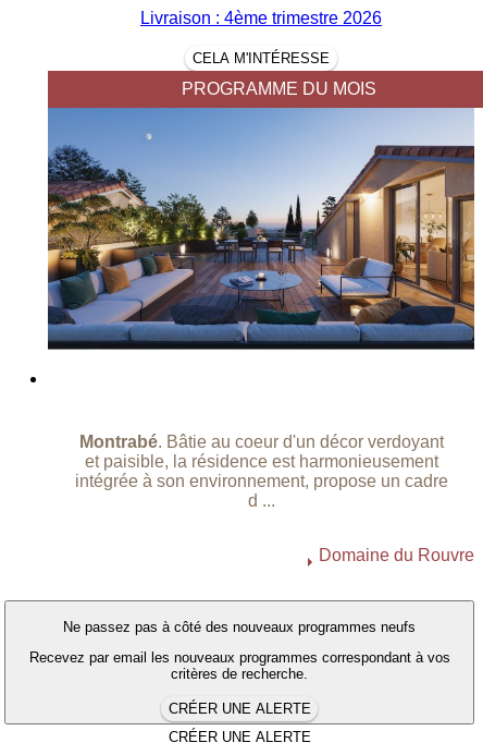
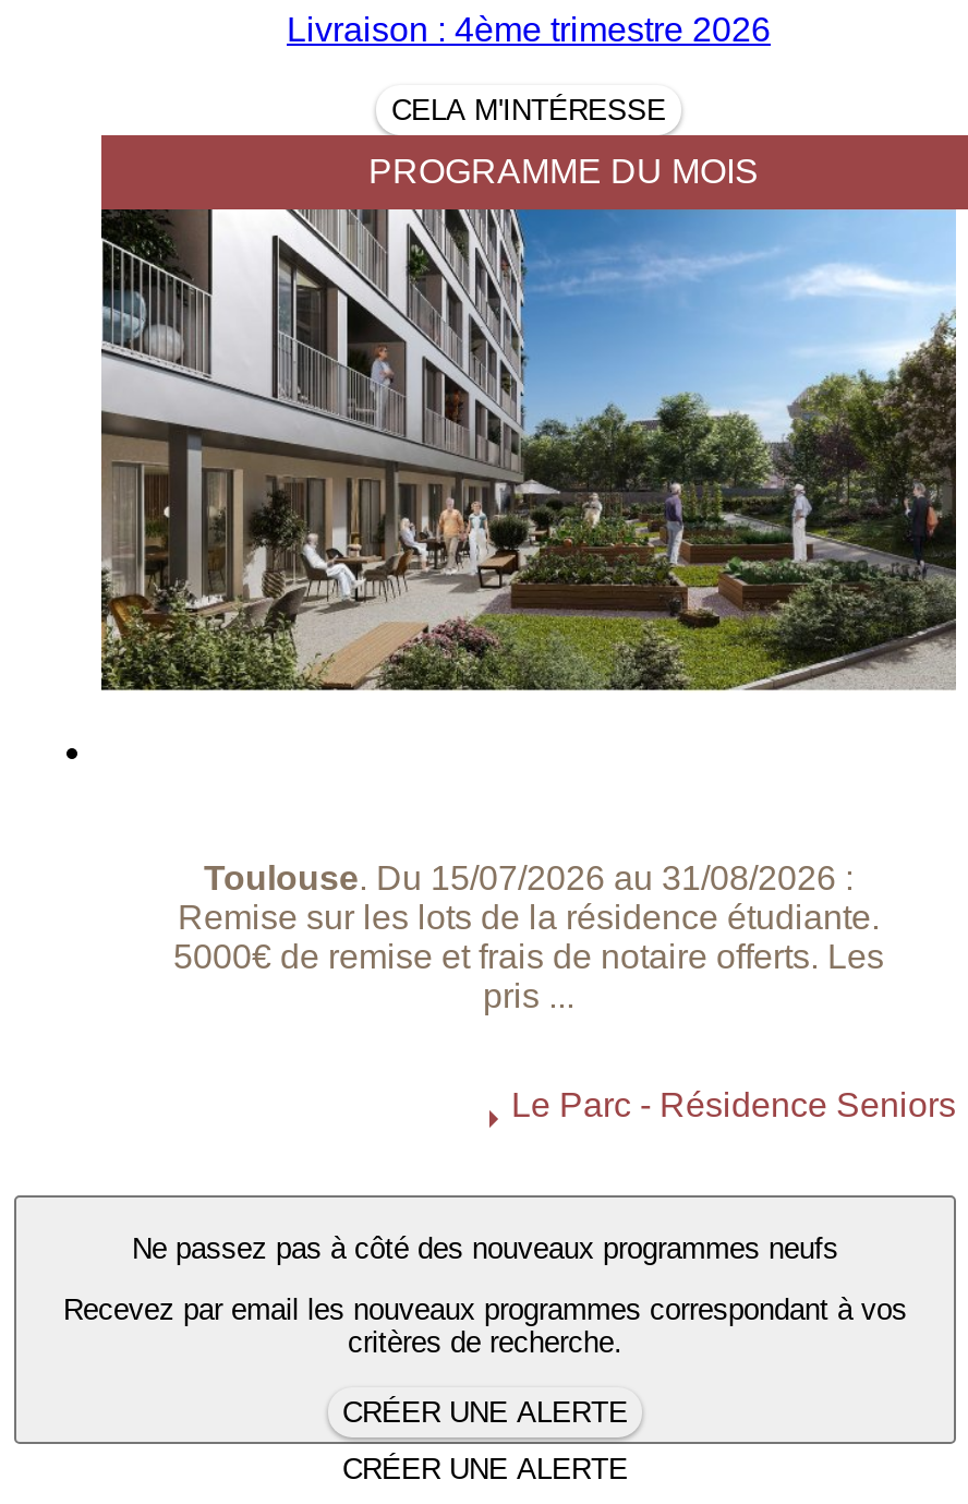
[47,107,475,351] [image] -> [99,207,958,694] [image]
[75,433,448,510] Montrabé. Bâtie au coeur d'un décor verdoyant | et paisible, la résidence est harmonieusement | intégrée à son environnement, propose un cadre | d ... -> [173,860,884,1015] Toulouse. Du 15/07/2026 au 31/08/2026 : | Remise sur les lots de la résidence étudiante. | 5000€ de remise et frais de notaire offerts. Les | pris ...
[319,546,474,565] Domaine du Rouvre -> [511,1087,956,1124] Le Parc - Résidence Seniors

